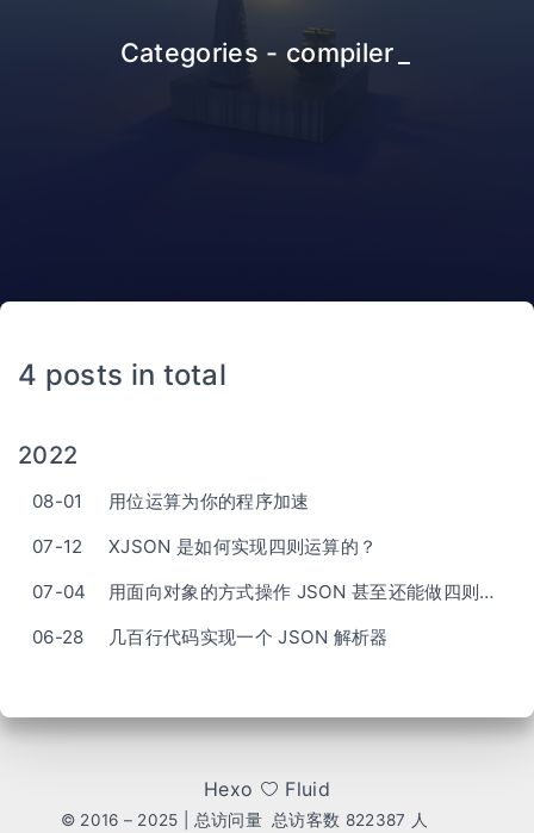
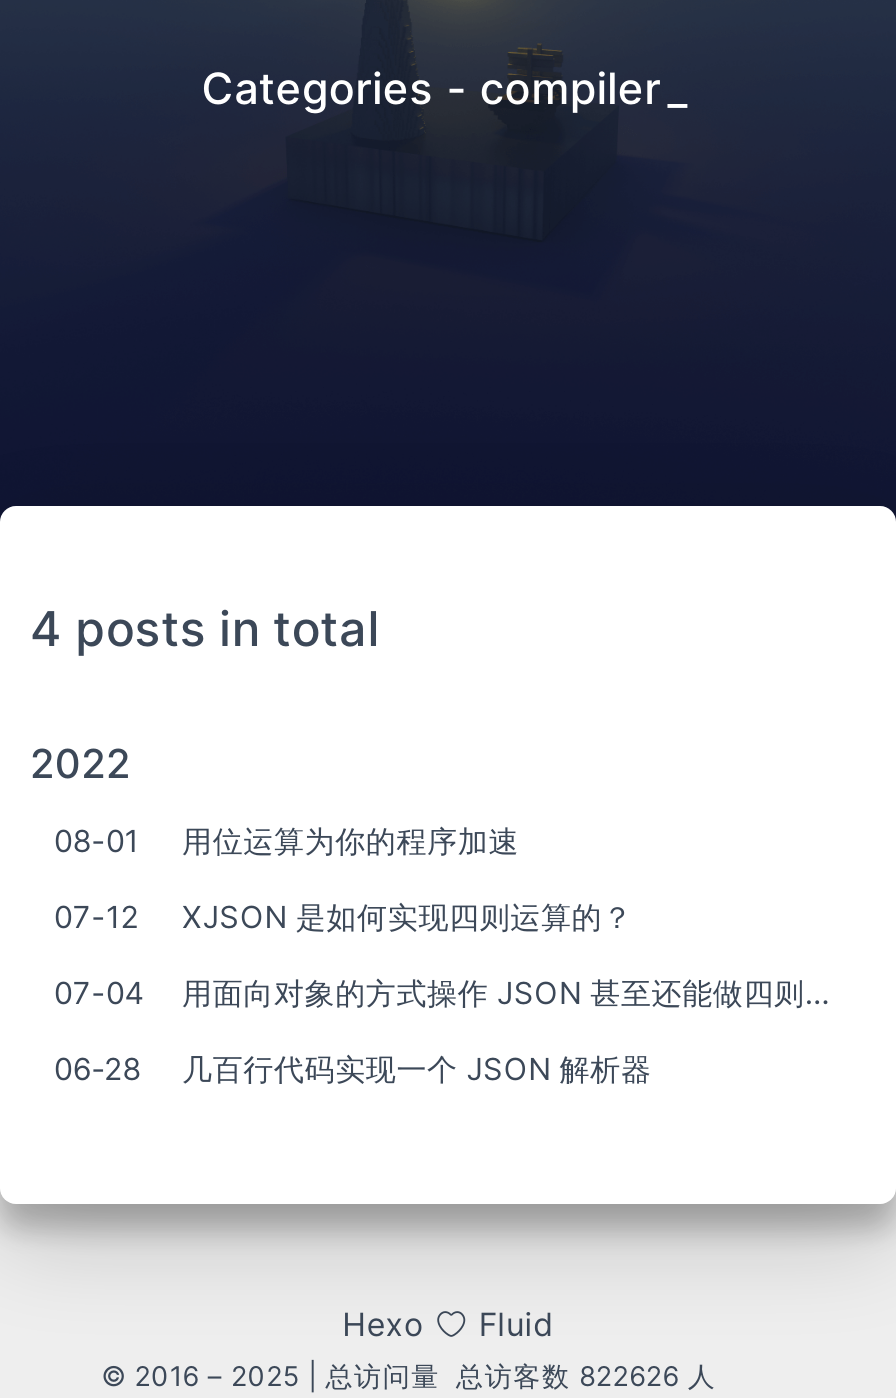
[272,810,428,829] 总访客数822387人 -> [456,1360,716,1392] 总访客数822626人

